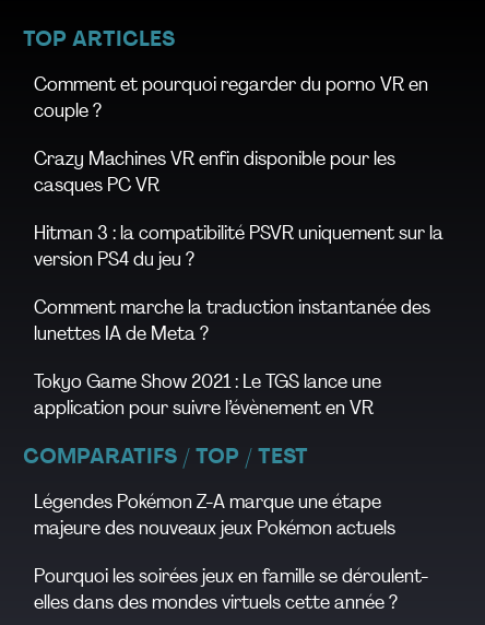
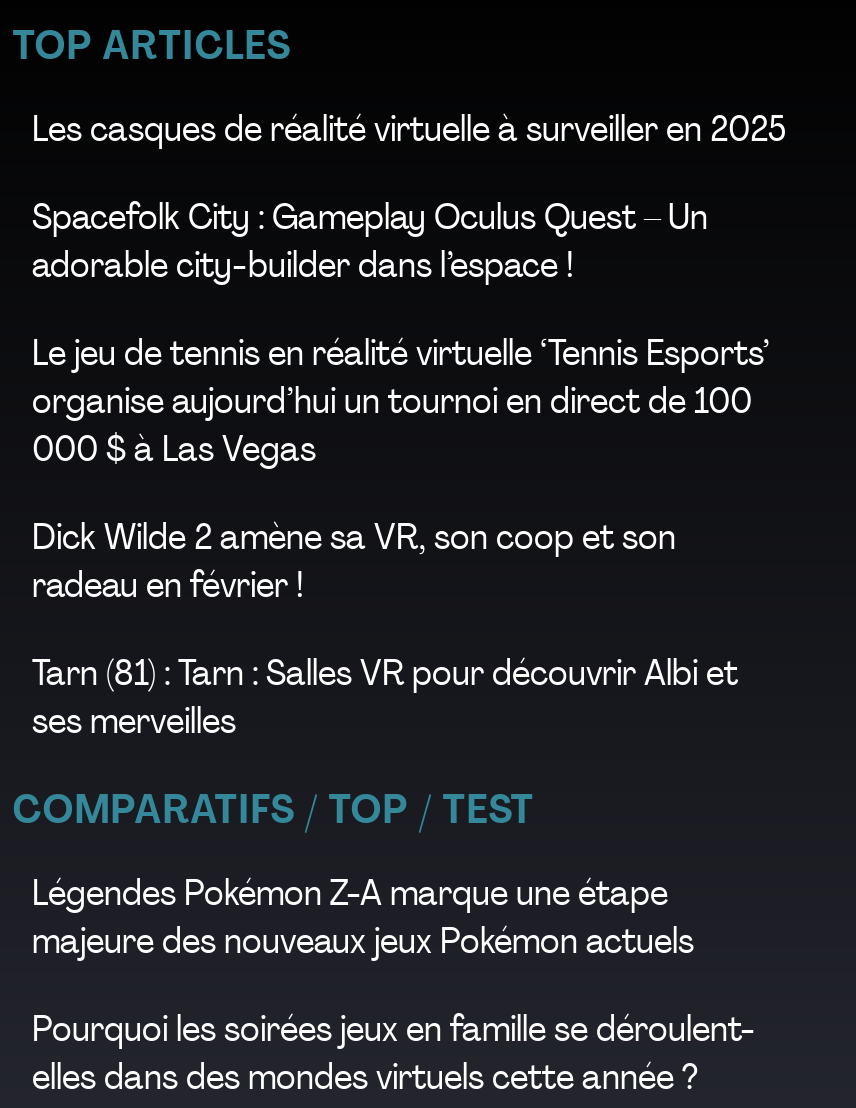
[34,75,428,122] Comment et pourquoi regarder du porno VR en | couple ? -> [32,113,786,151] Les casques de réalité virtuelle à surveiller en 2025
[34,150,395,197] Crazy Machines VR enfin disponible pour les | casques PC VR -> [32,201,708,287] Spacefolk City : Gameplay Oculus Quest – Un | adorable city-builder dans l’espace !
[34,224,443,271] Hitman 3 : la compatibilité PSVR uniquement sur la | version PS4 du jeu ? -> [32,337,770,471] Le jeu de tennis en réalité virtuelle ‘Tennis Esports’ | organise aujourd’hui un tournoi en direct de 100 | 000 $ à Las Vegas
[34,298,430,345] Comment marche la traduction instantanée des | lunettes IA de Meta ? -> [32,521,676,607] Dick Wilde 2 amène sa VR, son coop et son | radeau en février !
[34,373,381,420] Tokyo Game Show 2021 : Le TGS lance une | application pour suivre l’évènement en VR -> [32,657,738,743] Tarn (81) : Tarn : Salles VR pour découvrir Albi et | ses merveilles

